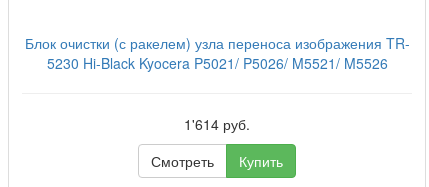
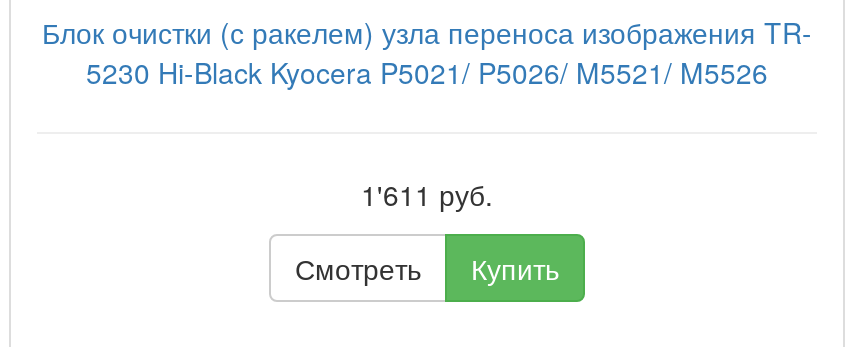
[184,114,250,134] 1'614 руб. -> [361,174,493,214] 1'611 руб.

